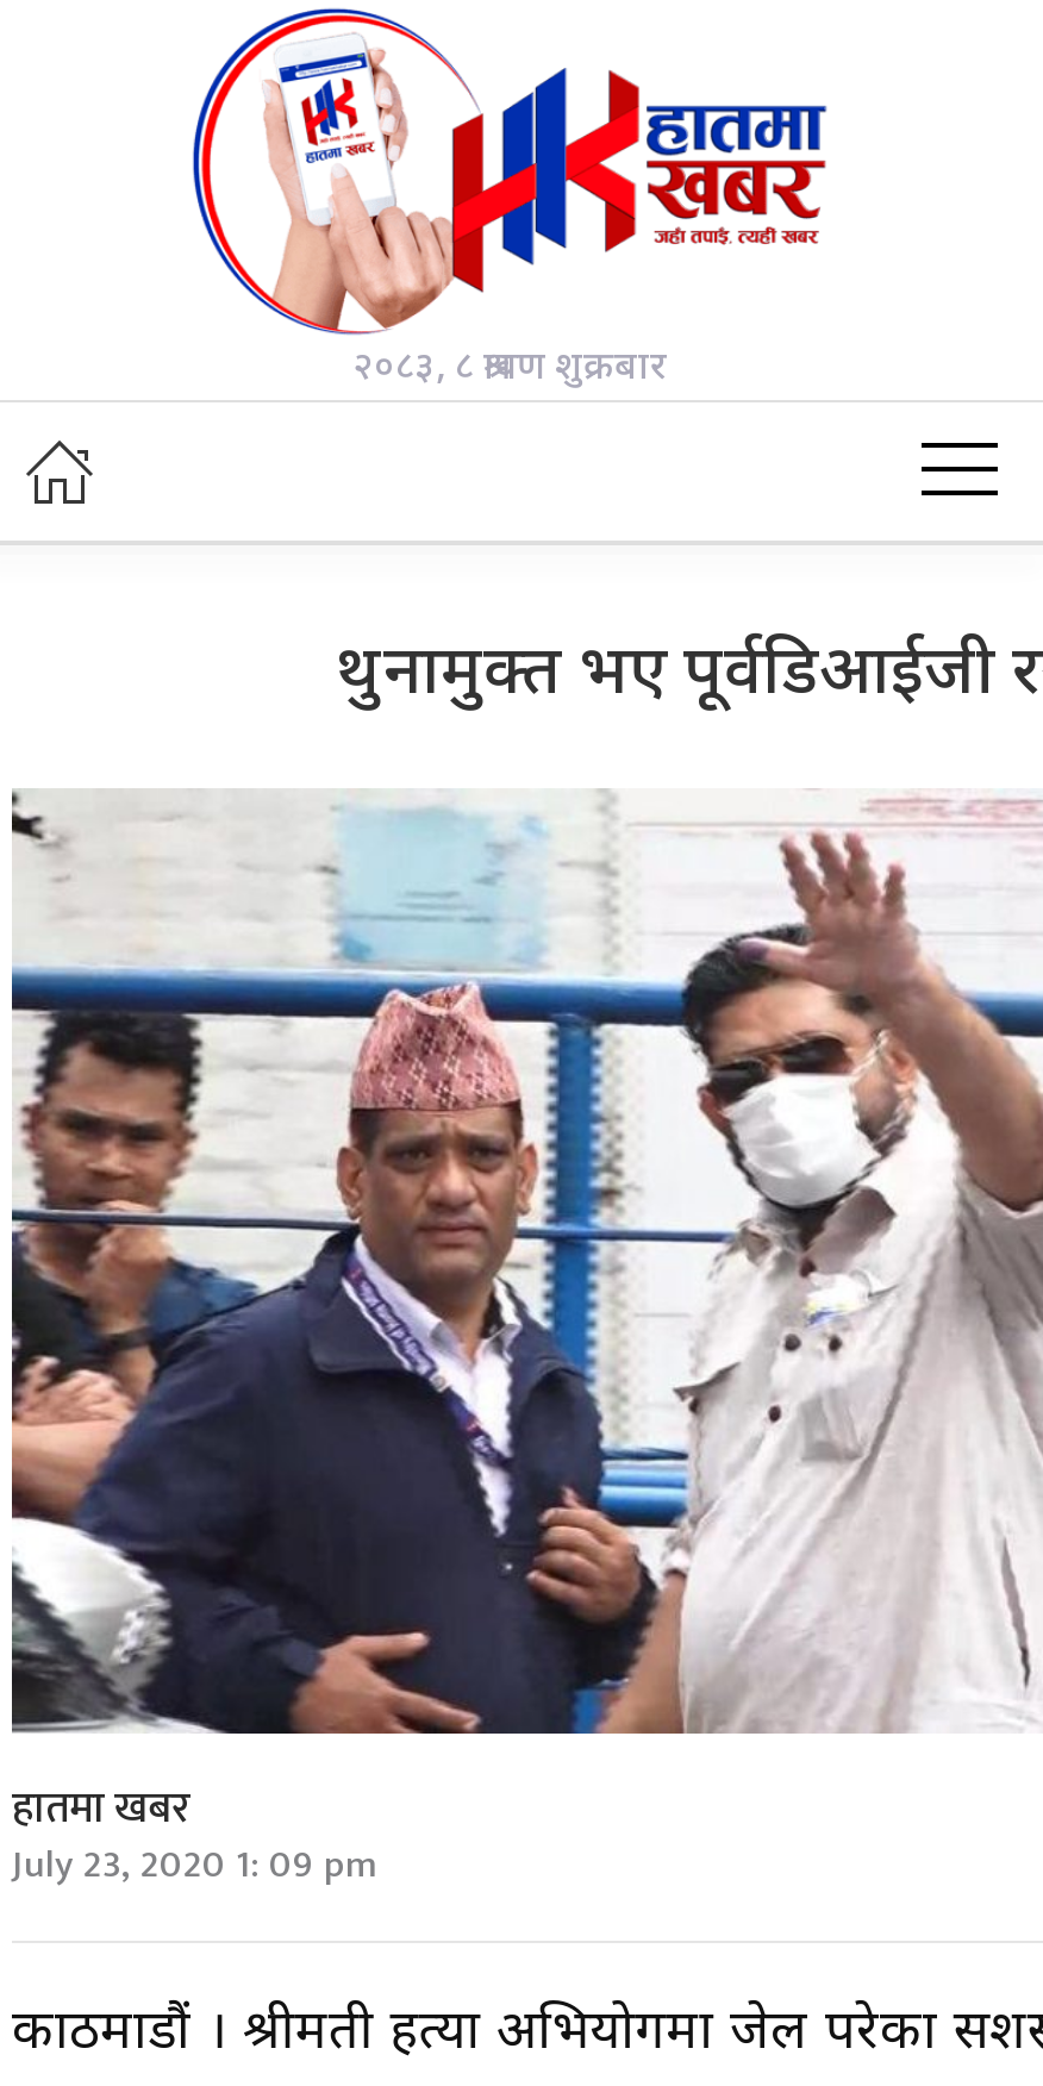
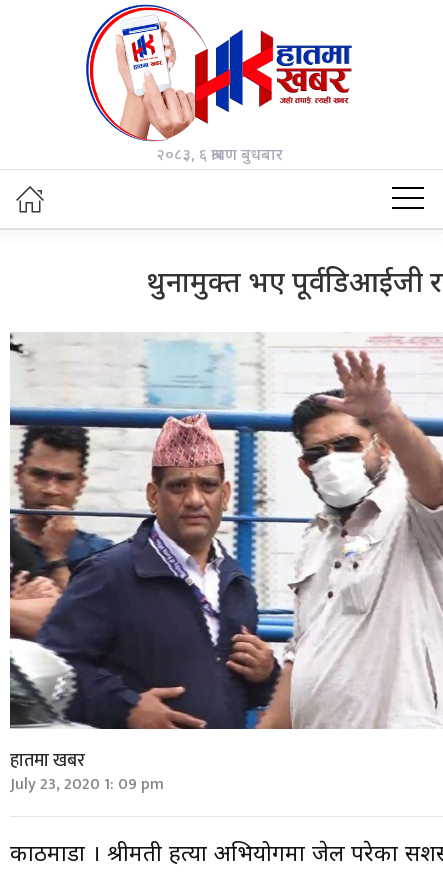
[352,345,667,395] २०८३, ८ श्रावण शुक्रबार -> [155,146,282,167] २०८३, ६ श्रावण बुधबार

